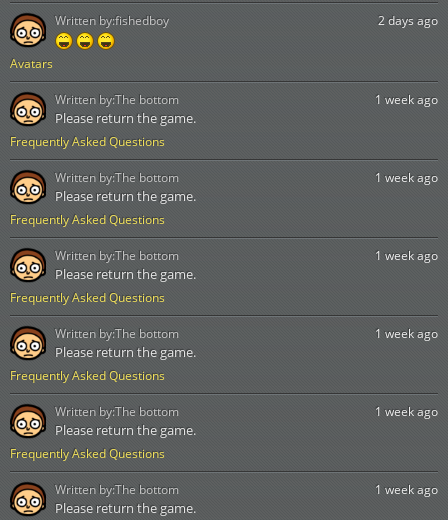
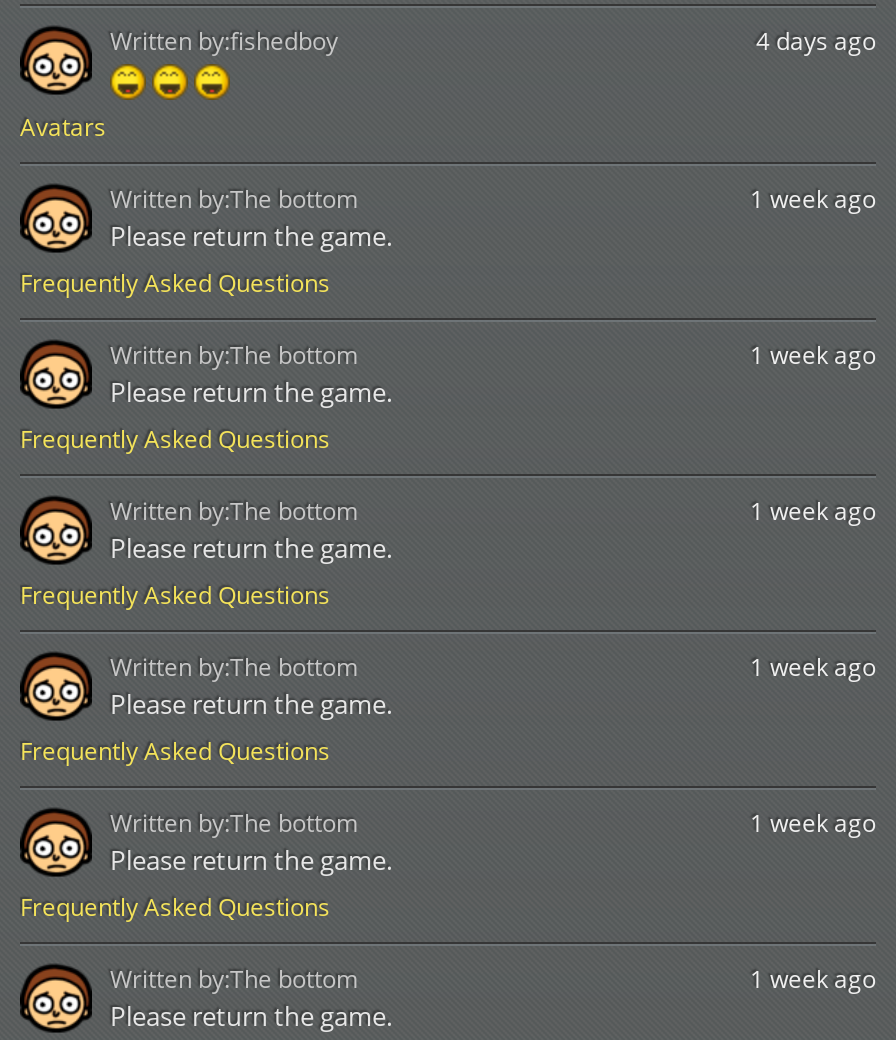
[378,12,438,29] 2 days ago -> [756,24,876,58] 4 days ago

